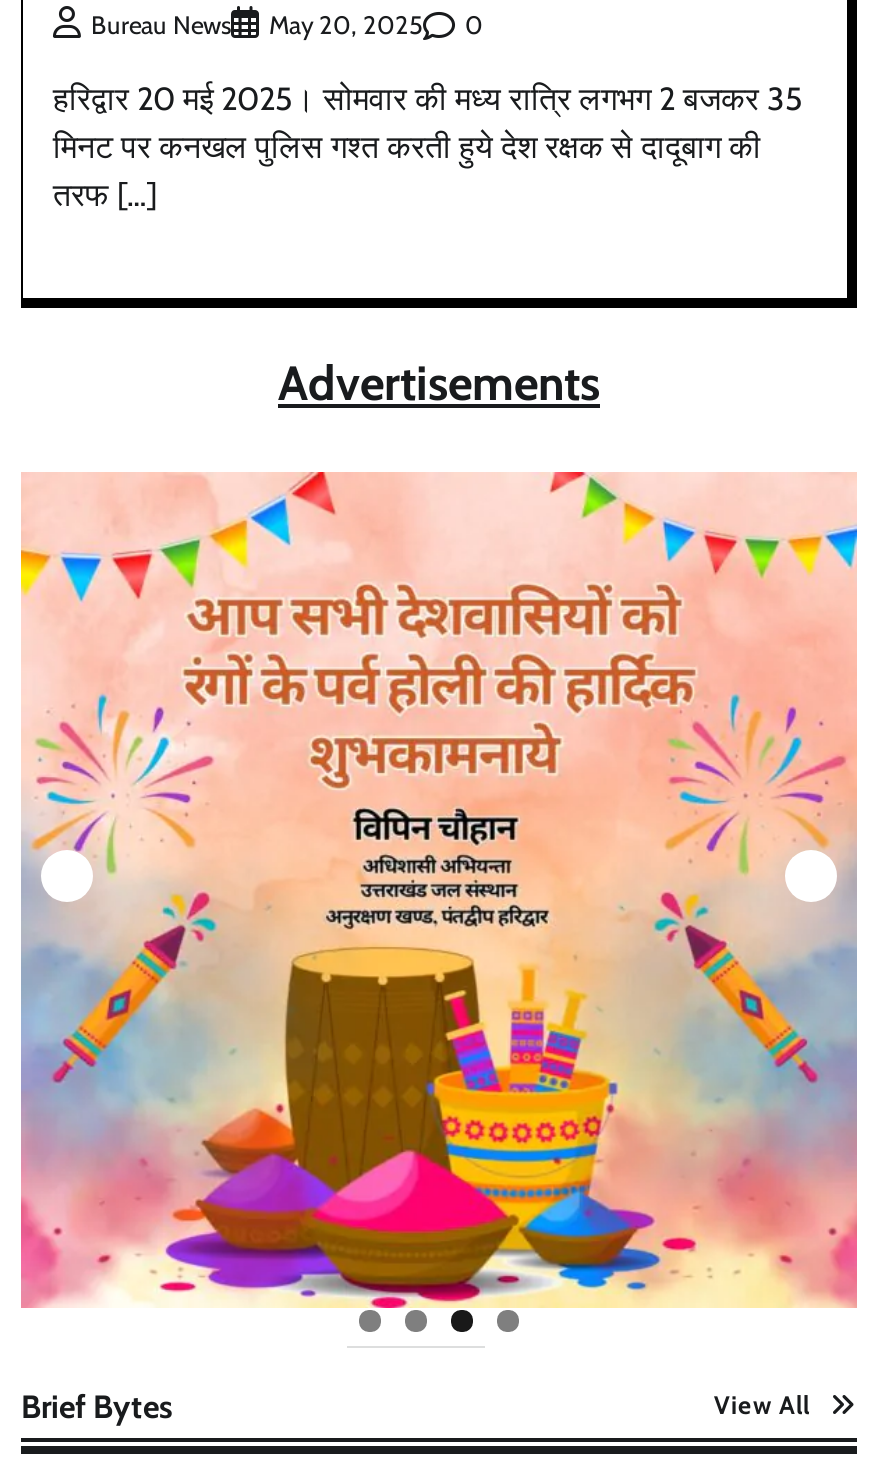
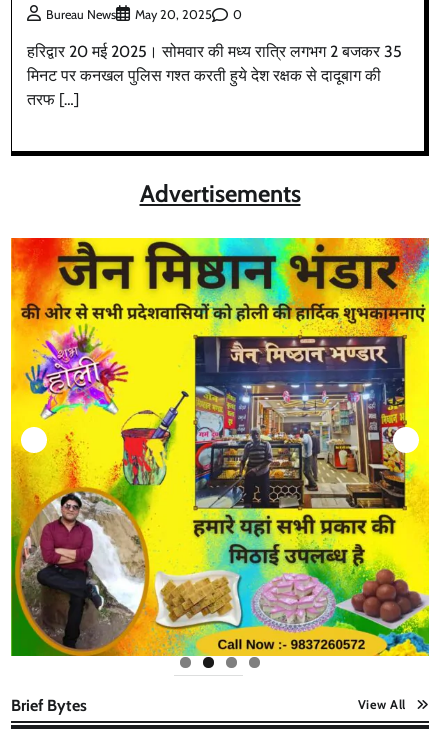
[19,470,859,1332] [image] -> [10,237,430,668] [image]

